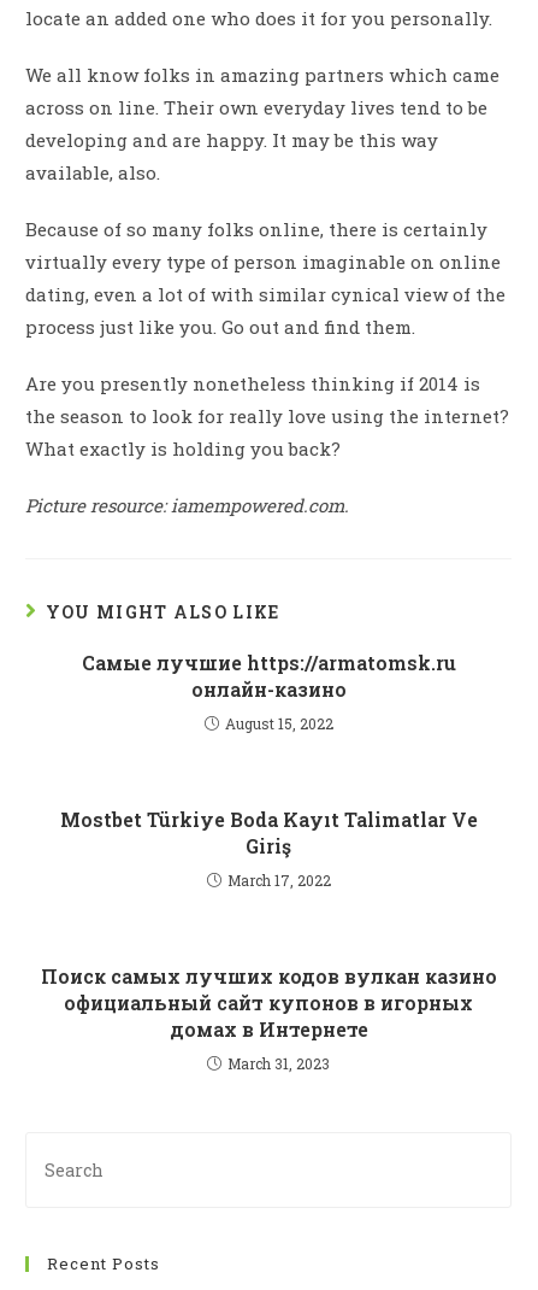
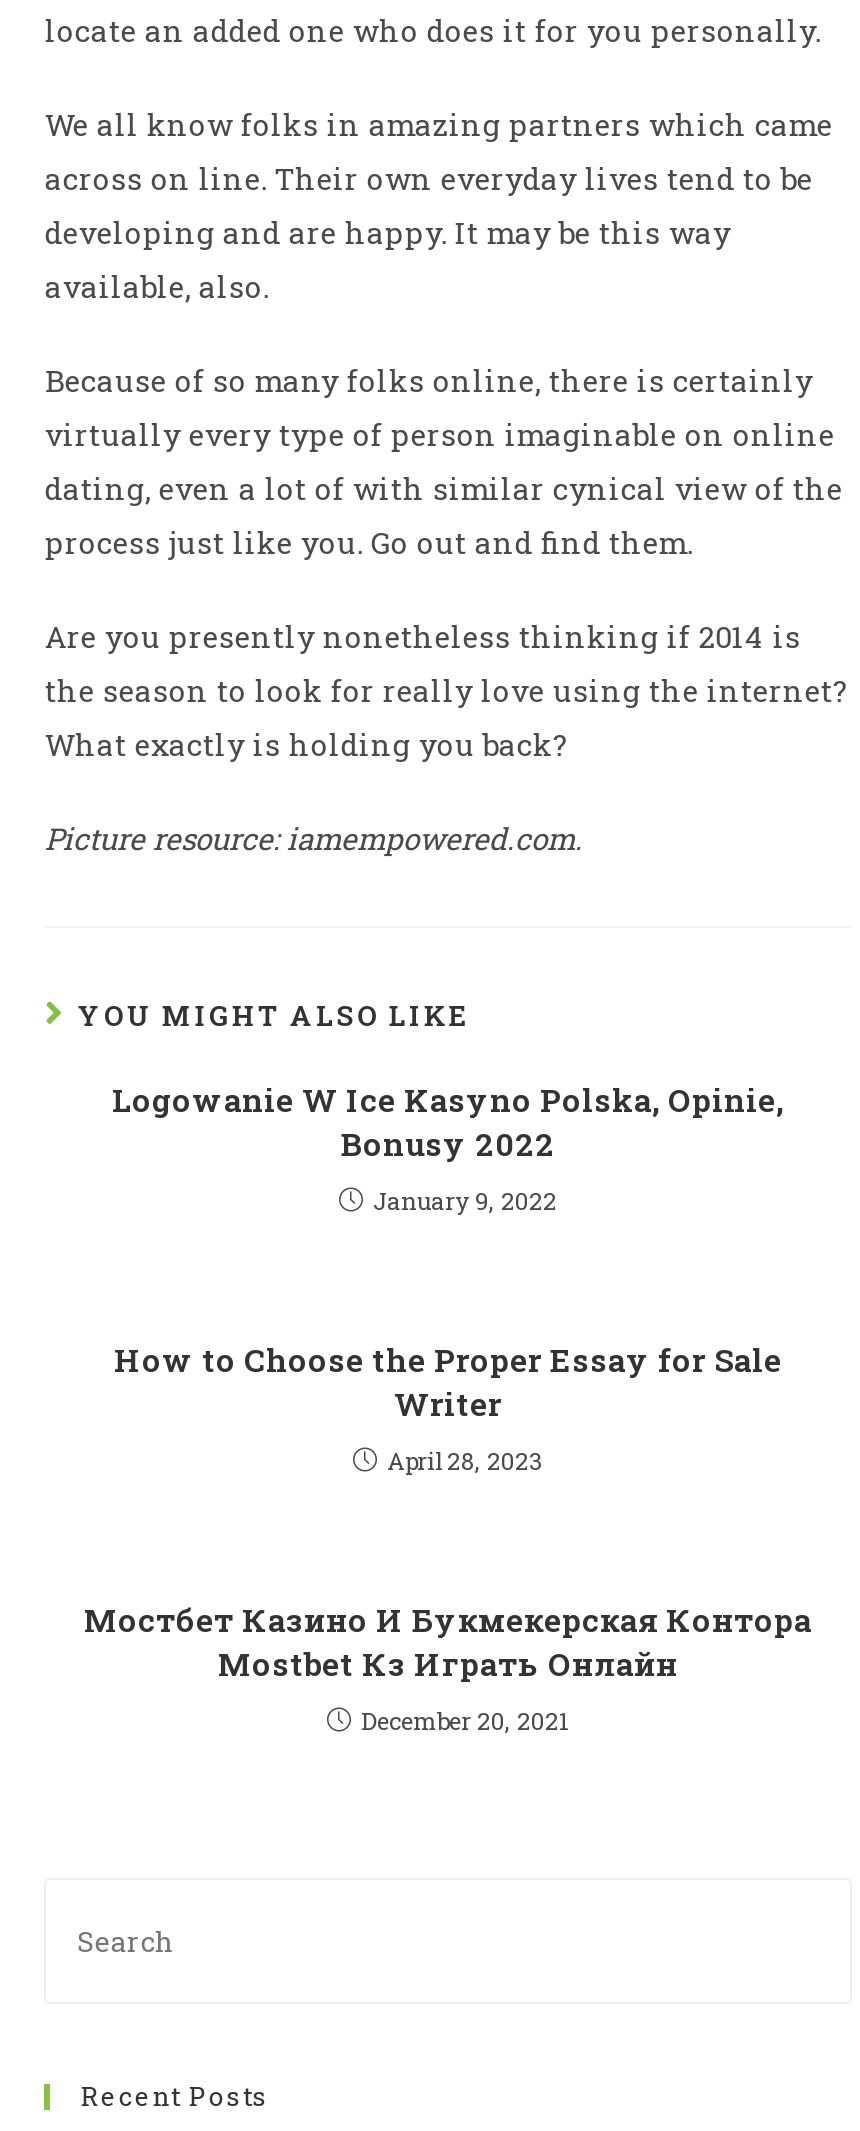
[81,650,456,701] Самые лучшие https://armatomsk.ru | онлайн-казино -> [112,1078,784,1164] Logowanie W Ice Kasyno Polska, Opinie, | Bonusy 2022
[224,713,333,733] August 15, 2022 -> [373,1184,557,1216] January 9, 2022
[60,806,477,858] Mostbet Türkiye Boda Kayıt Talimatlar Ve | Giriş -> [114,1338,782,1424] How to Choose the Proper Essay for Sale | Writer
[227,870,330,889] March 17, 2022 -> [387,1444,543,1476] April 28, 2023
[40,963,496,1041] Поиск самых лучших кодов вулкан казино | официальный сайт купонов в игорных | домах в Интернете -> [84,1598,812,1684] Мостбет Казино И Букмекерская Контора | Mostbet Кз Играть Онлайн
[227,1053,330,1073] March 31, 2023 -> [361,1704,569,1736] December 20, 2021

